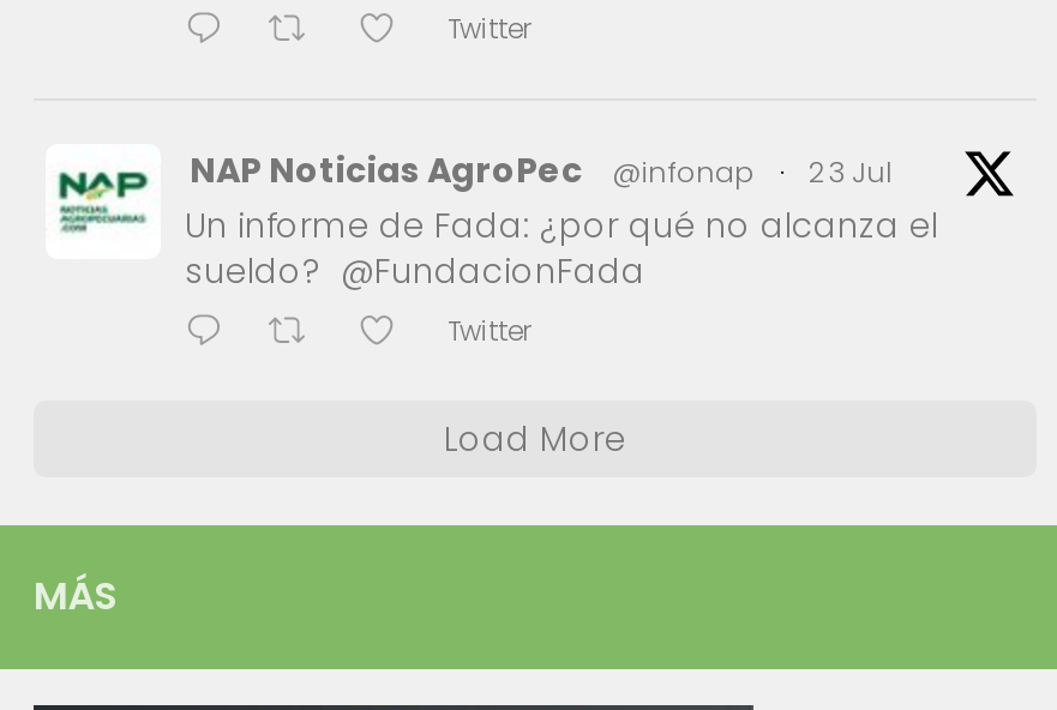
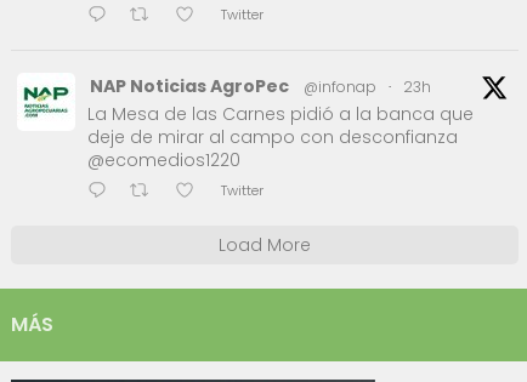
[185,152,938,296] 23 Jul | Un informe de Fada: ¿por qué no alcanza el | sueldo? @FundacionFada -> [87,77,474,173] 23h | La Mesa de las Carnes pidió a la banca que | deje de mirar al campo con desconfianza | @ecomedios1220

